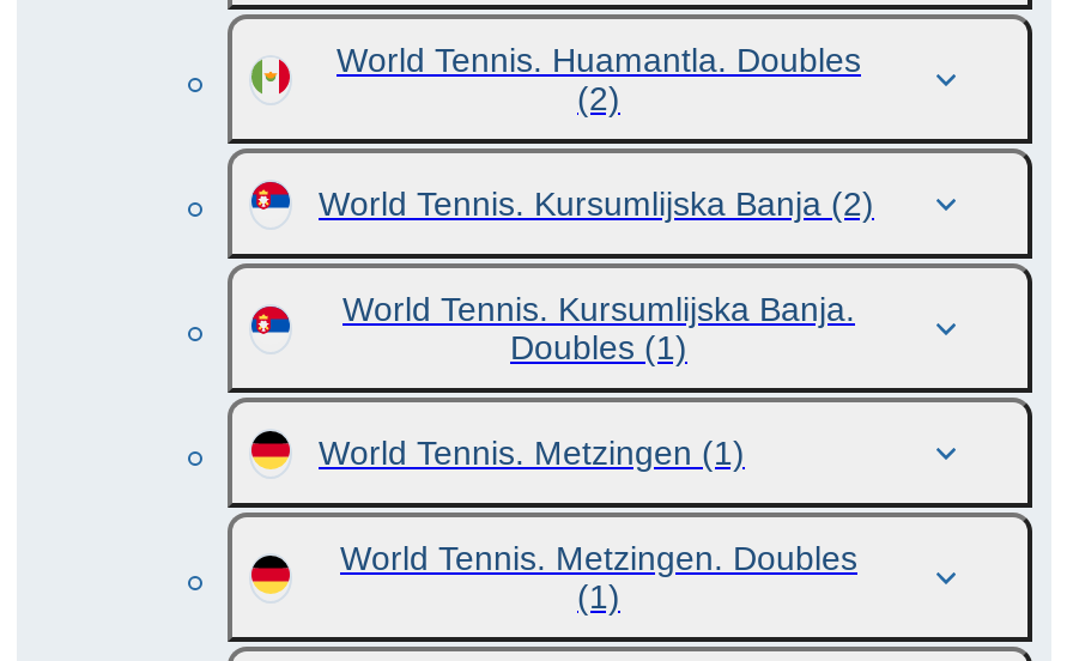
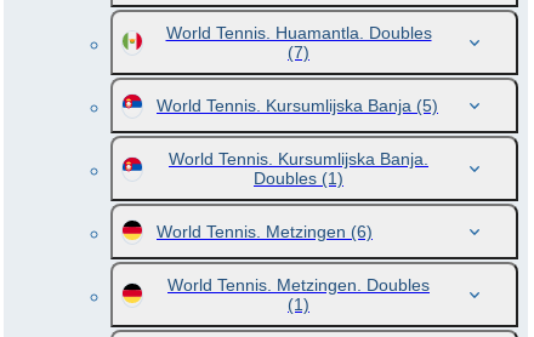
[577,79,620,117] (2) -> [288,42,309,62] (7)
[319,184,874,223] World Tennis. Kursumlijska Banja (2) -> [157,96,438,115] World Tennis. Kursumlijska Banja (5)
[319,433,745,472] World Tennis. Metzingen (1) -> [157,222,373,241] World Tennis. Metzingen (6)

